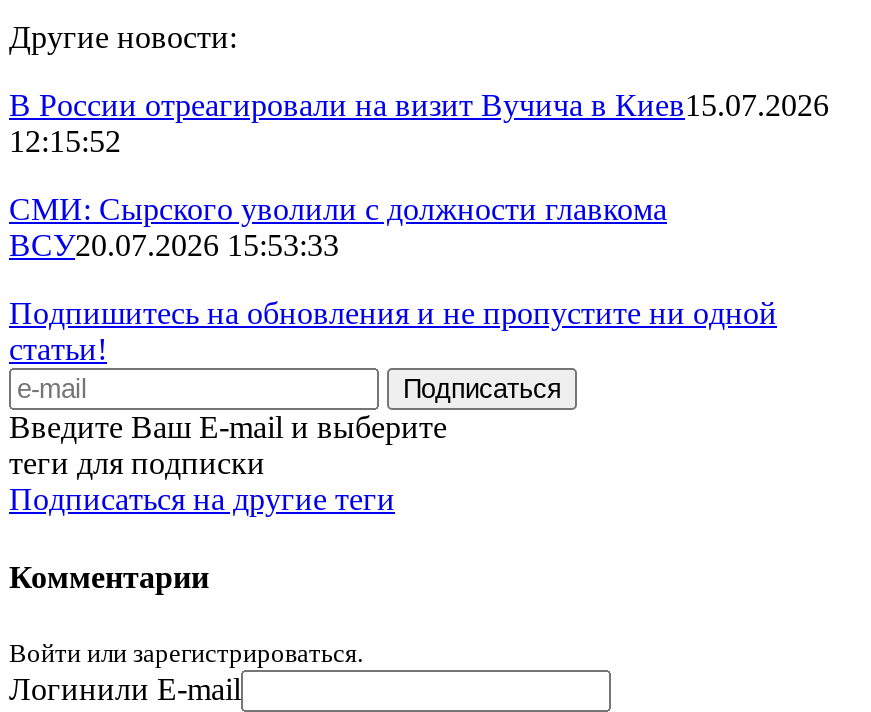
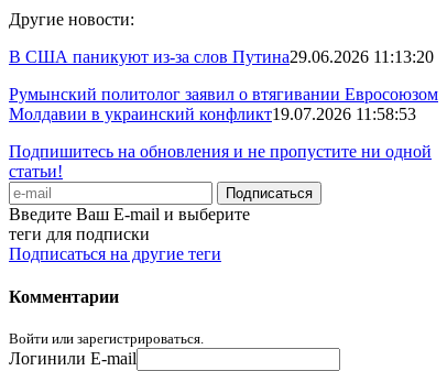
[9,88,829,158] В России отреагировали на визит Вучича в Киев15.07.2026 | 12:15:52 -> [9,47,434,66] В США паникуют из-за слов Путина29.06.2026 11:13:20
[9,192,667,262] СМИ: Сырского уволили с должности главкома | ВСУ20.07.2026 15:53:33 -> [9,85,438,123] Румынский политолог заявил о втягивании Евросоюзом | Молдавии в украинский конфликт19.07.2026 11:58:53

